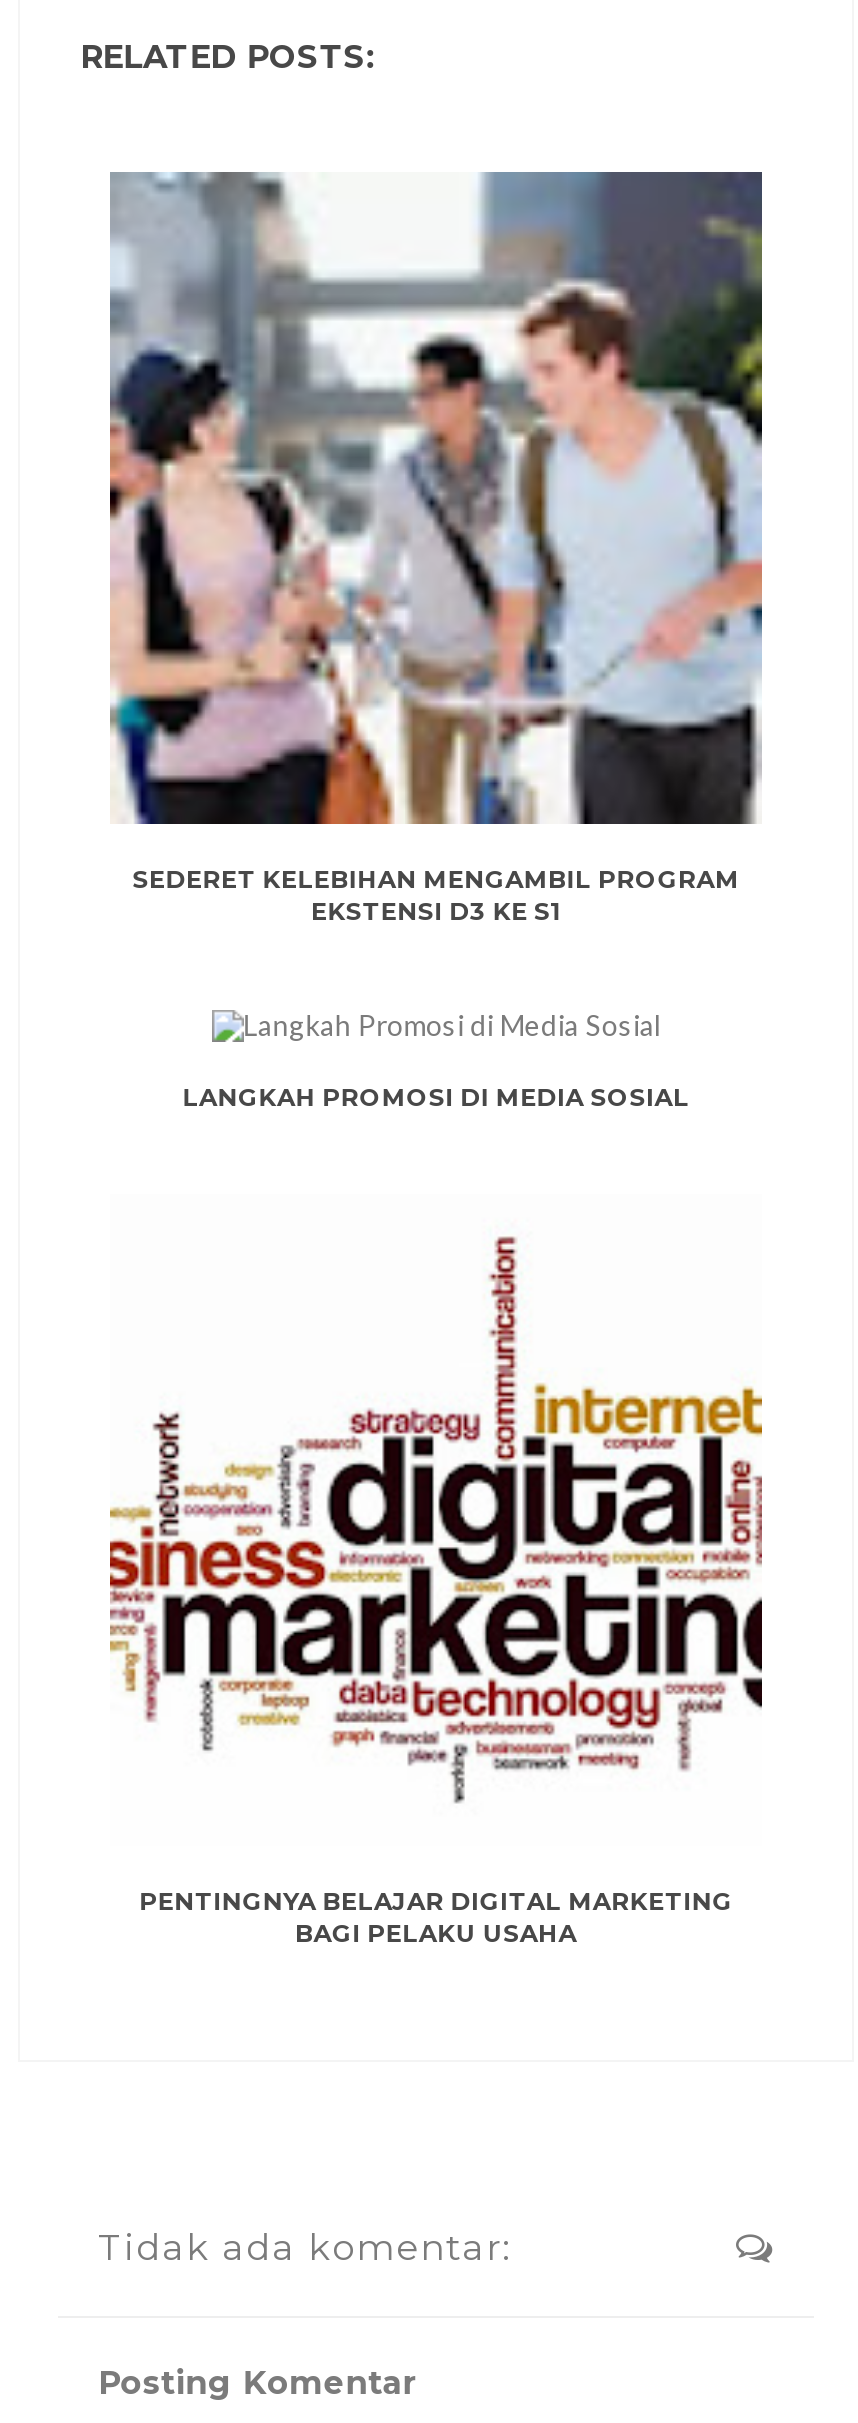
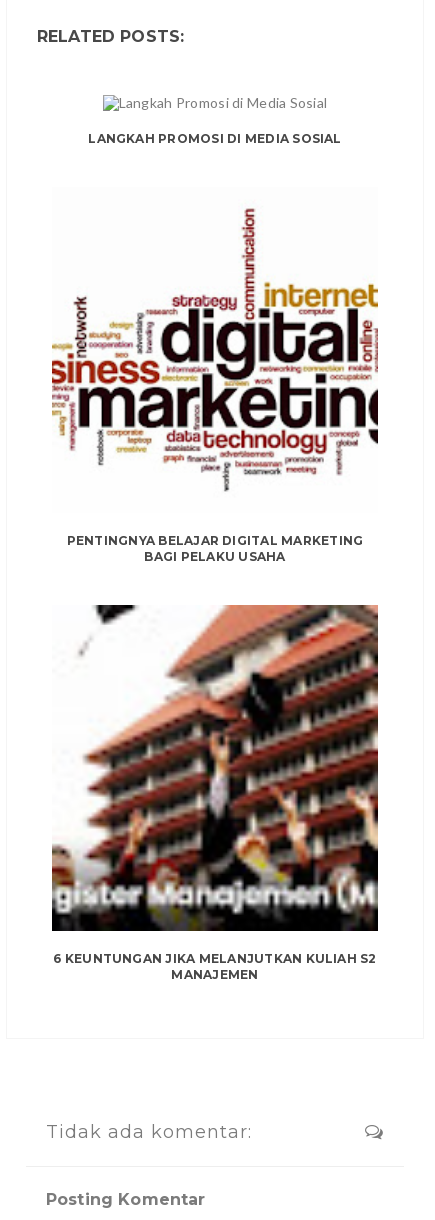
[108,170,764,925] [image] | SEDERET KELEBIHAN MENGAMBIL PROGRAM | EKSTENSI D3 KE S1 -> none
moved [106,1082,766,1948] -> [50,131,380,564]: [image] | LANGKAH PROMOSI DI MEDIA SOSIAL | PENTINGNYA BELAJAR DIGITAL MARKETING | BAGI PELAKU USAHA
none -> [51,604,379,982] [image] | 6 KEUNTUNGAN JIKA MELANJUTKAN KULIAH S2 | MANAJEMEN

